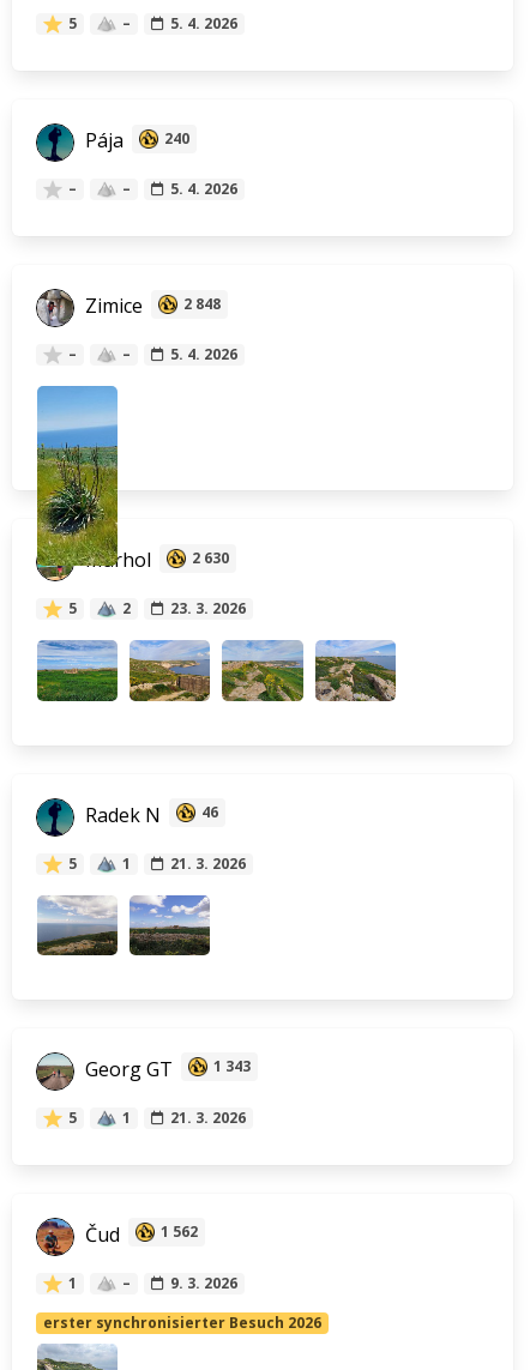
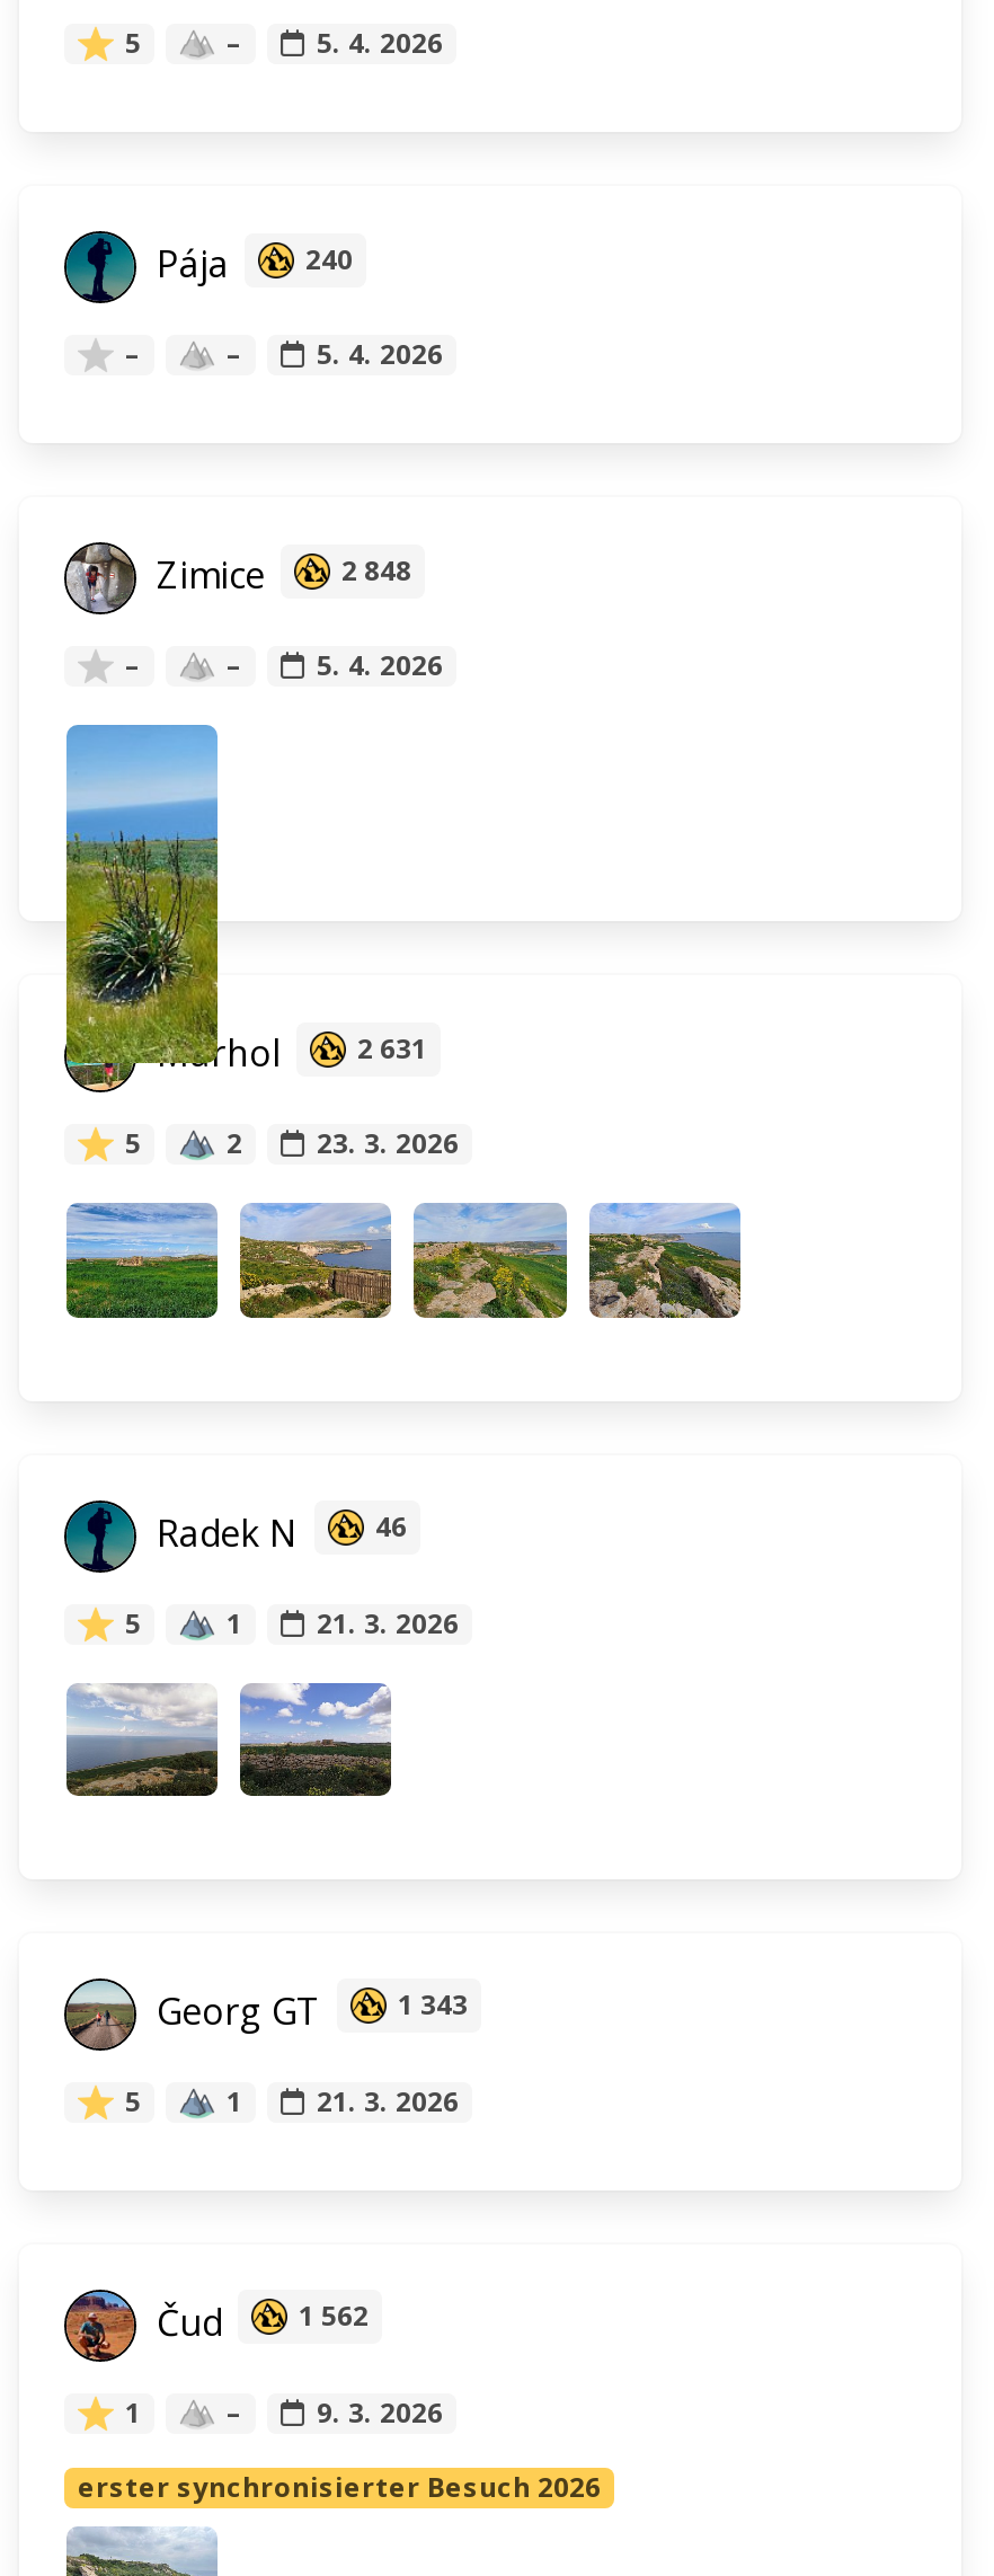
[192,548,229,568] 2 630 -> [357,1029,427,1067] 2 631

